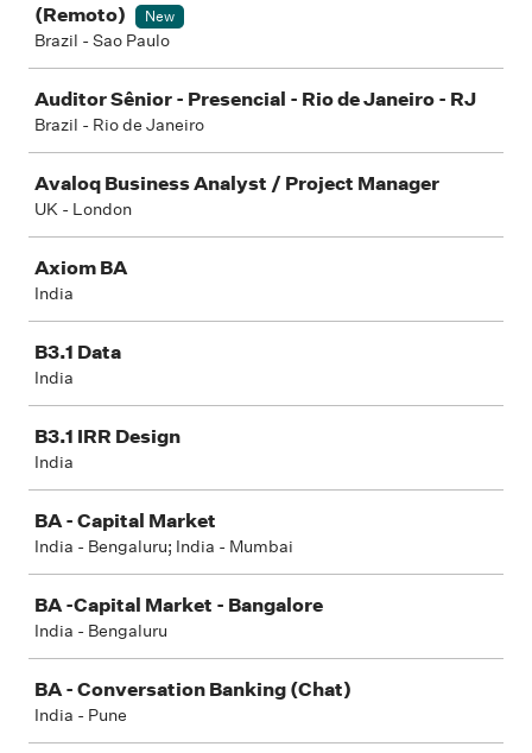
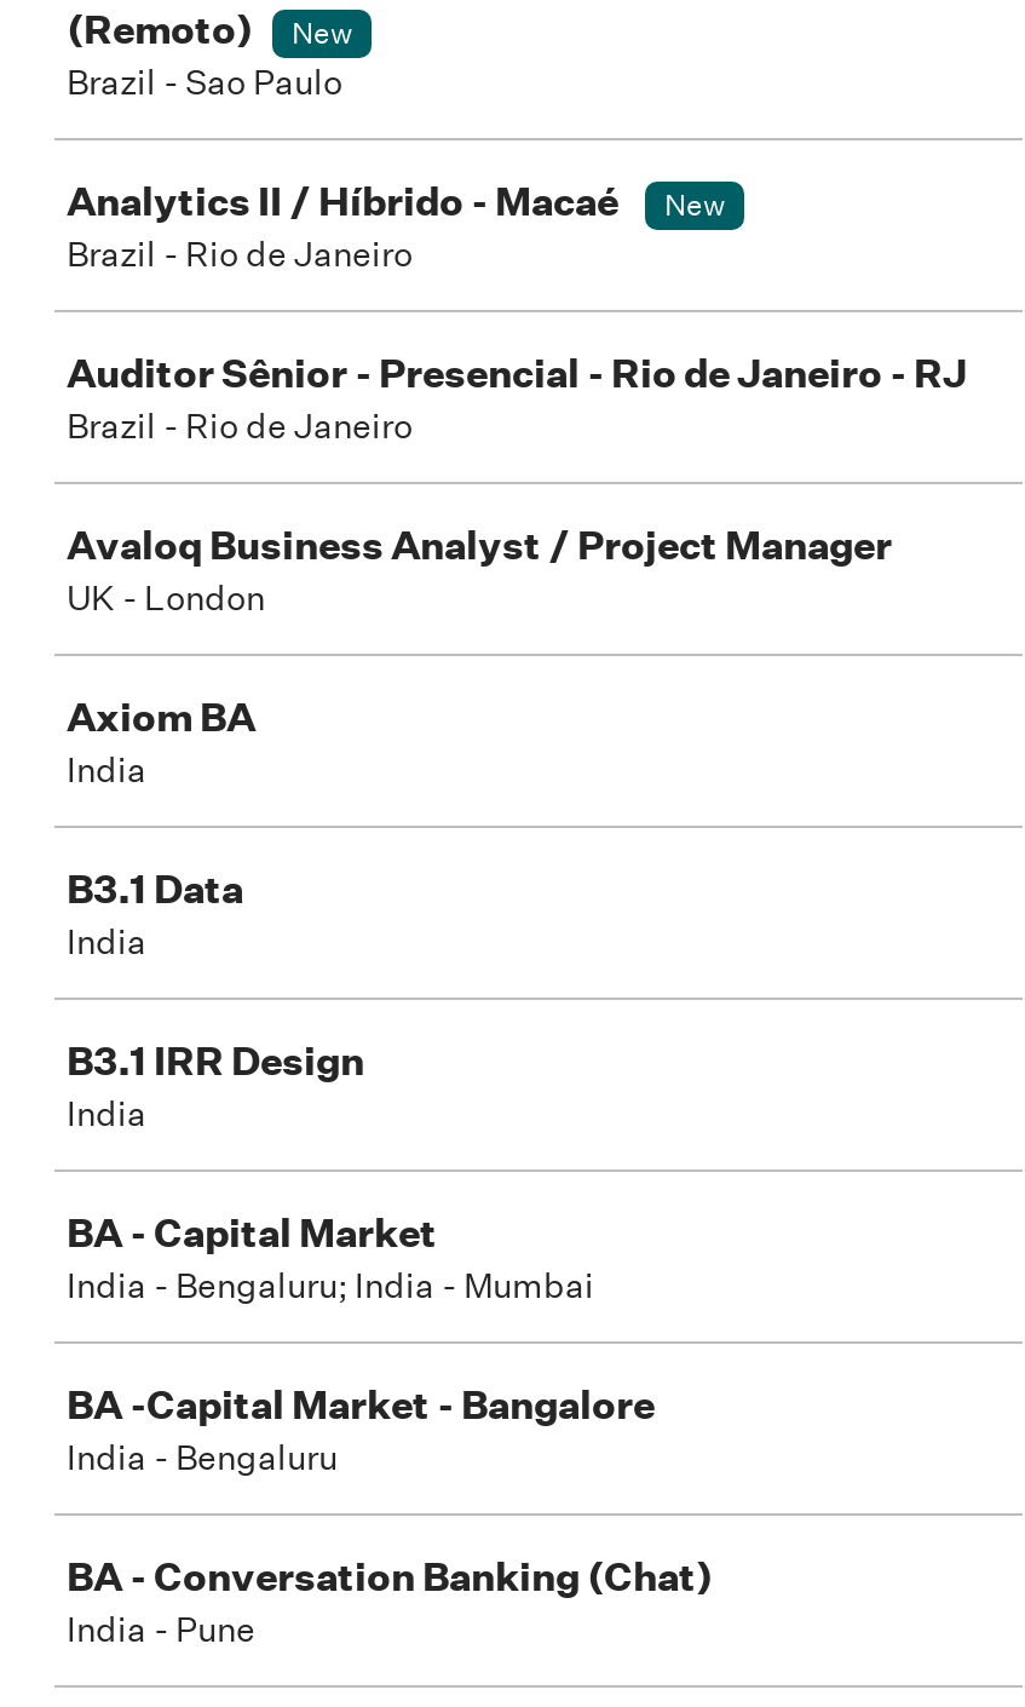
none -> [67,177,725,276] Analytics II / Híbrido - Macaé | New | Brazil - Rio de Janeiro

